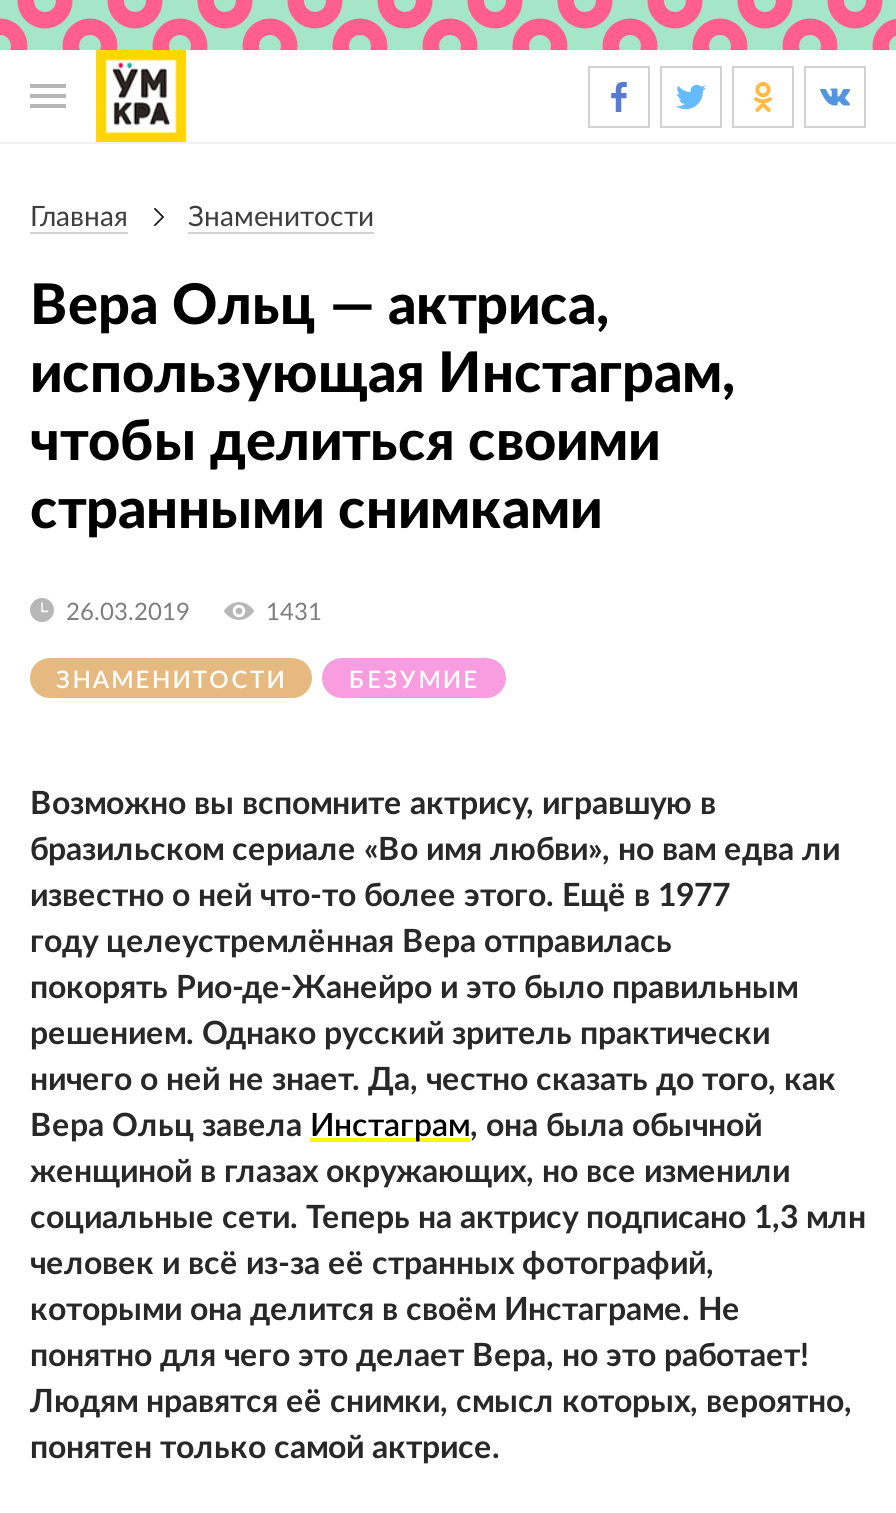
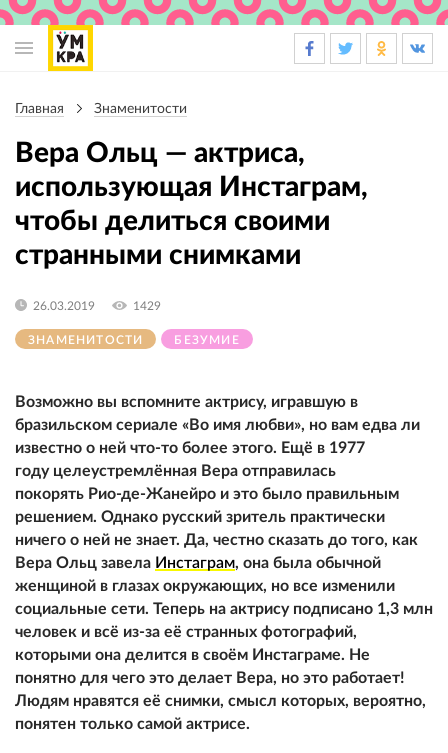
[266,599,322,623] 1431 -> [133,300,161,312] 1429

